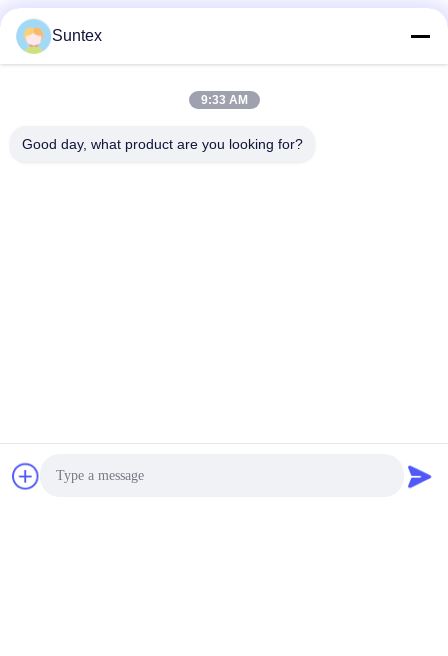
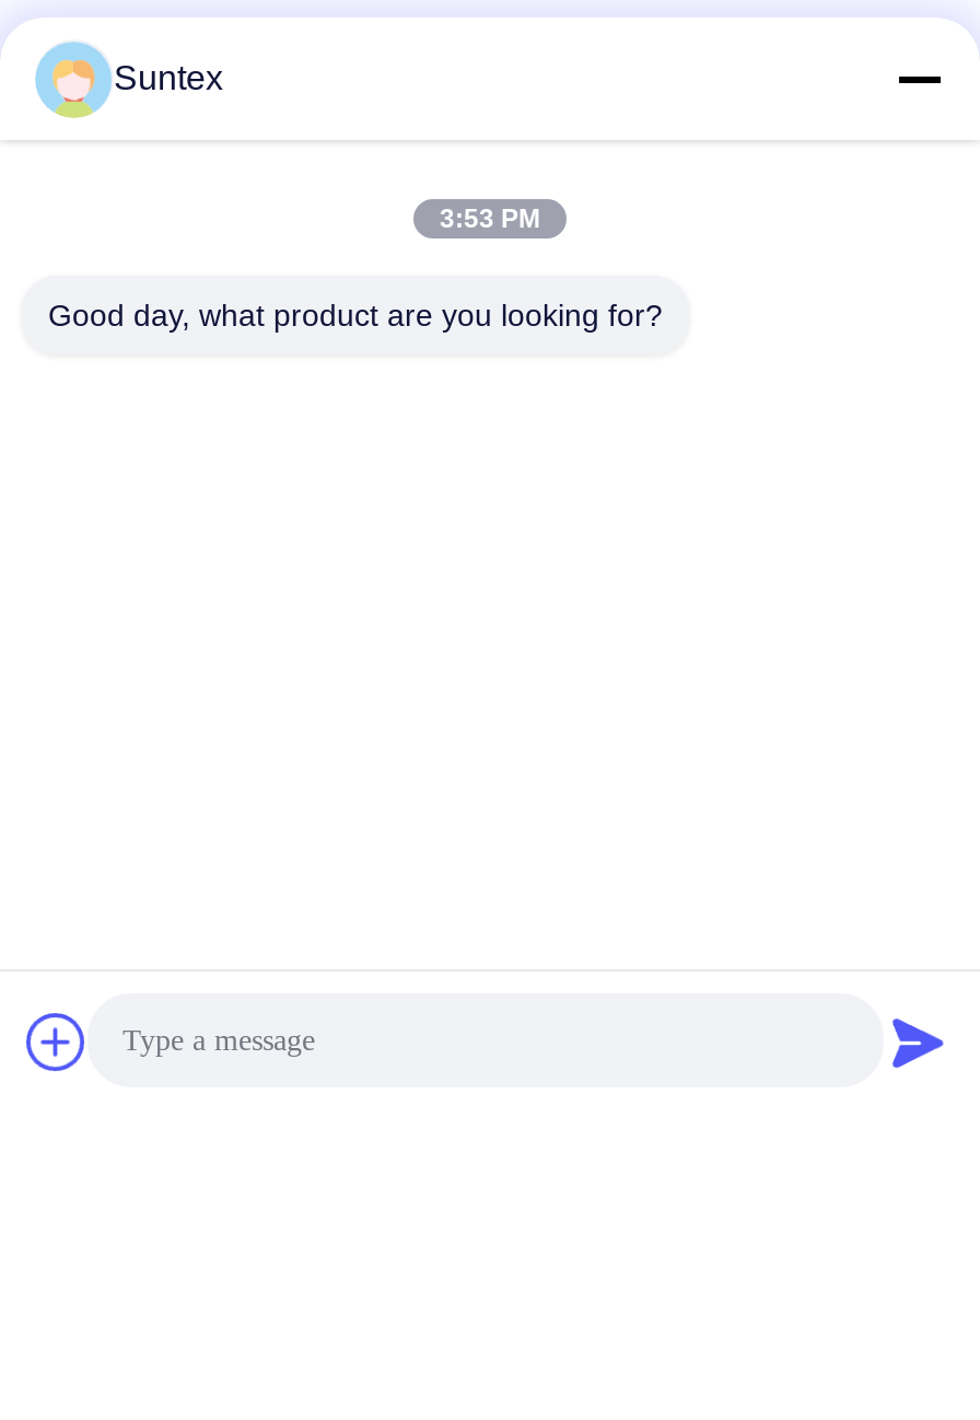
[200,93,247,107] 9:33 AM -> [440,203,540,234] 3:53 PM

